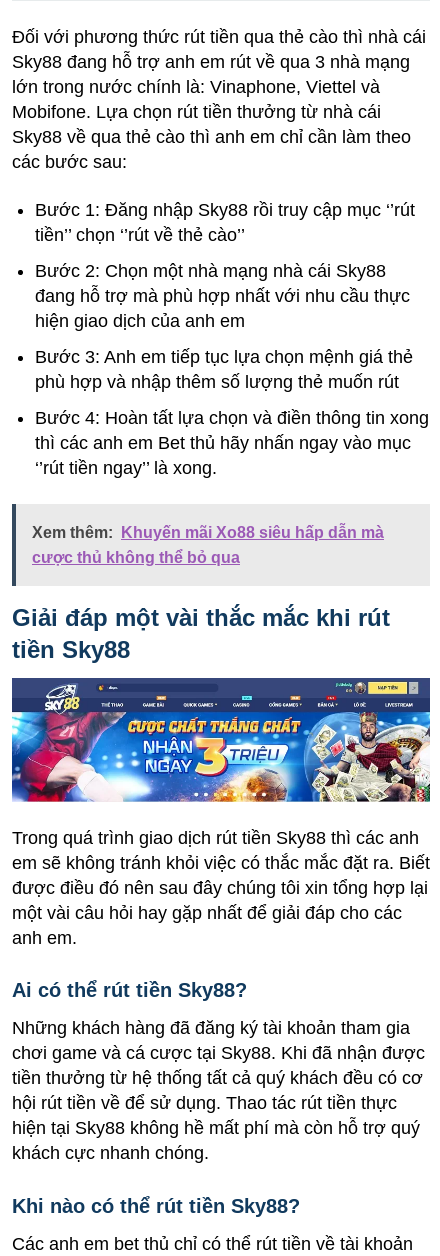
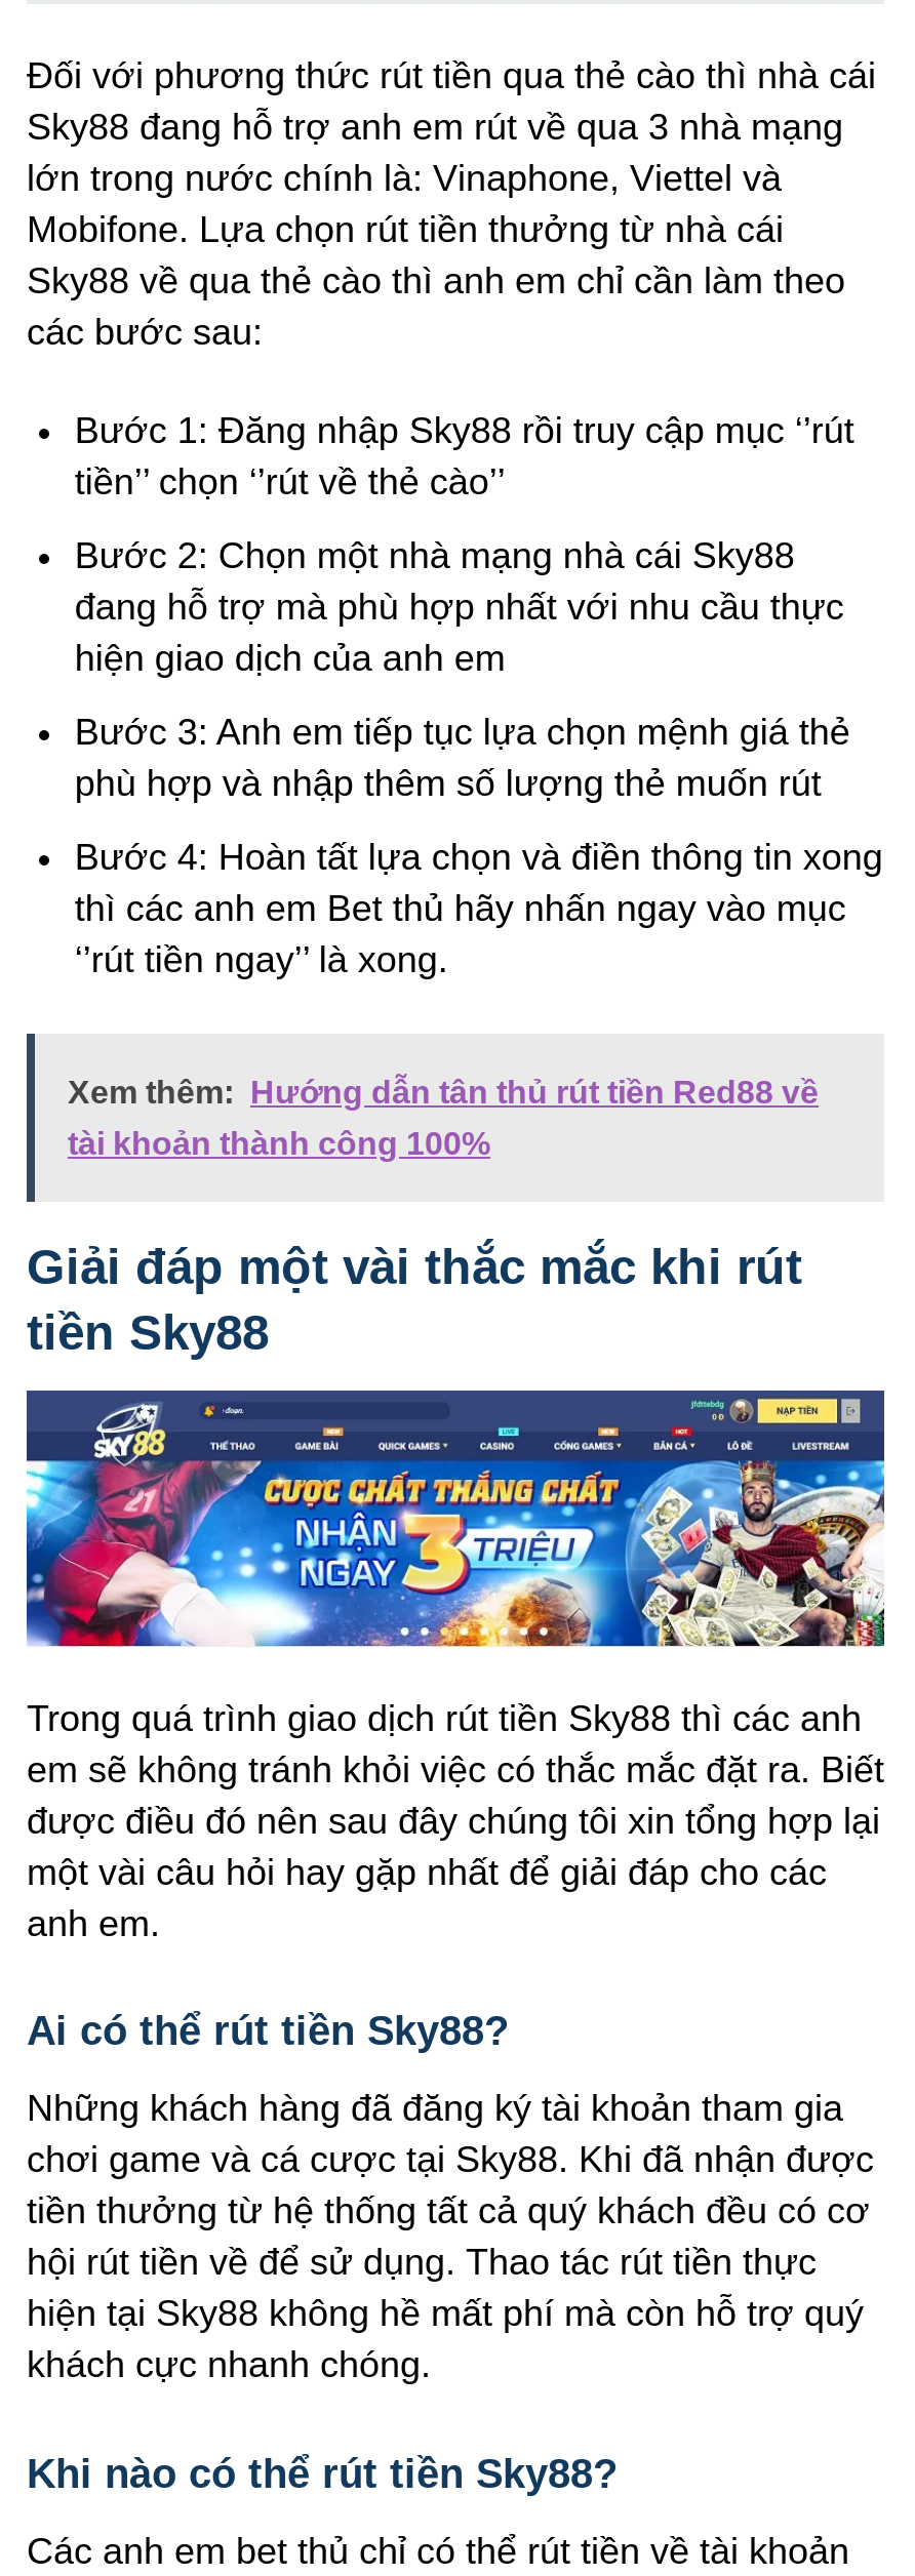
[32,524,384,541] Xem thêm: Khuyến mãi Xo88 siêu hấp dẫn mà -> [68,1075,819,1110] Xem thêm: Hướng dẫn tân thủ rút tiền Red88 về
[32,549,240,566] cược thủ không thể bỏ qua -> [68,1126,490,1161] tài khoản thành công 100%

